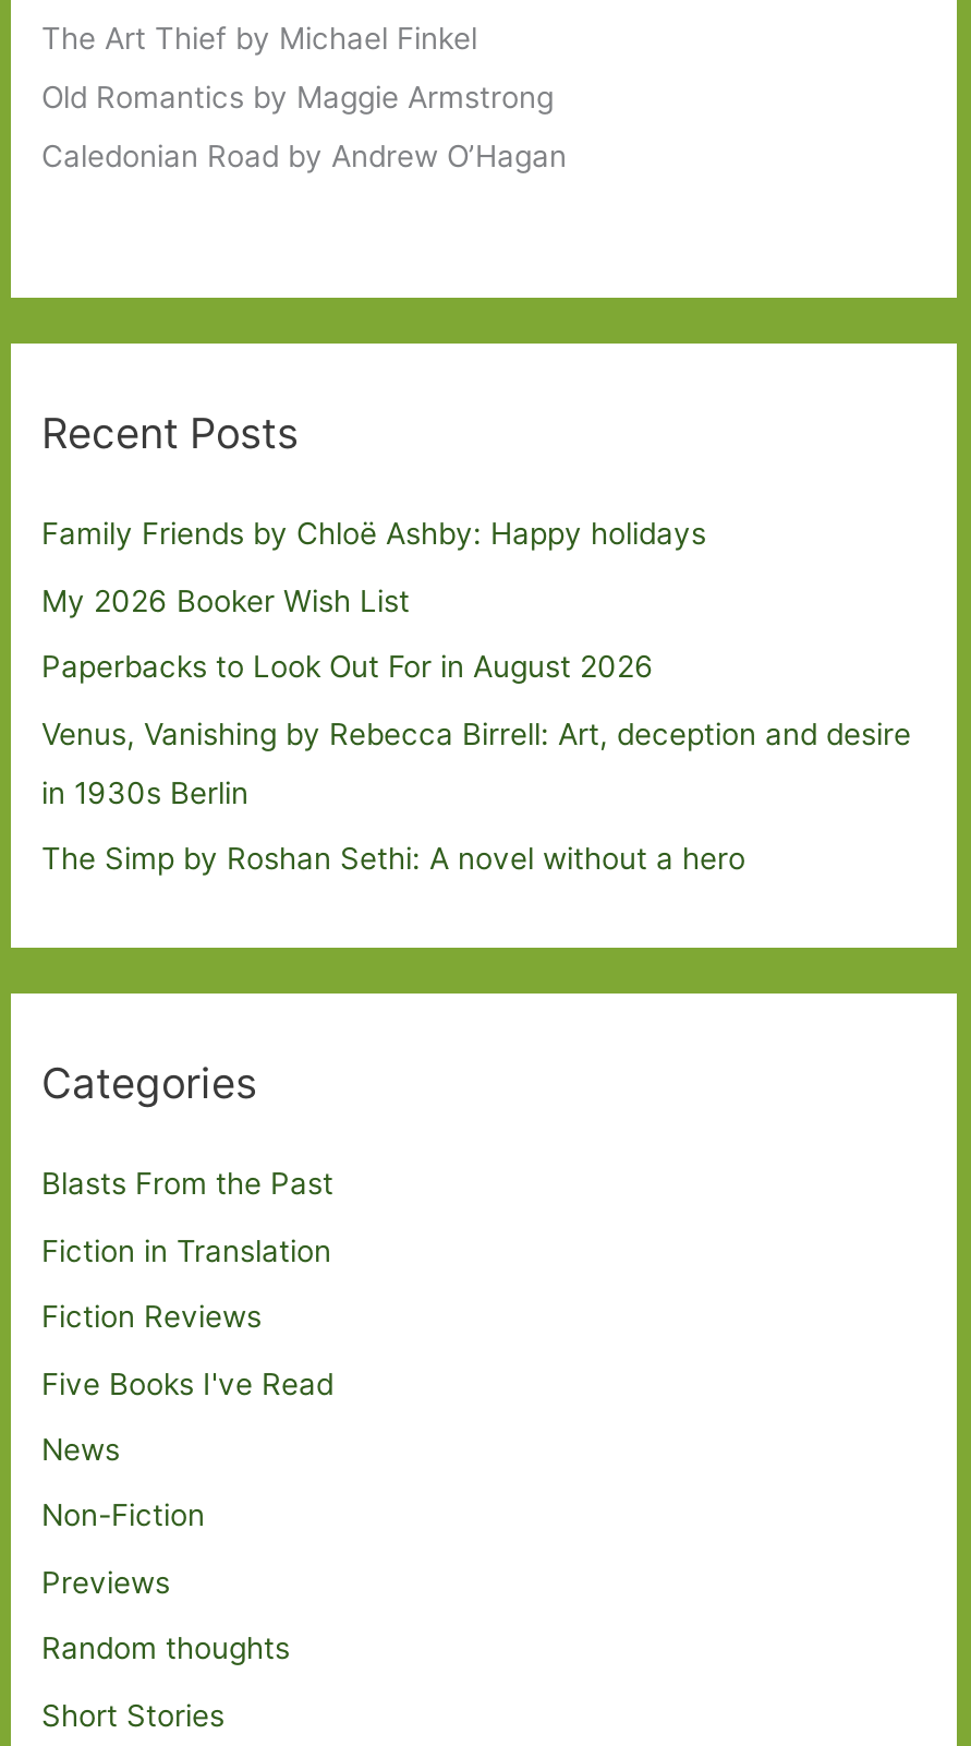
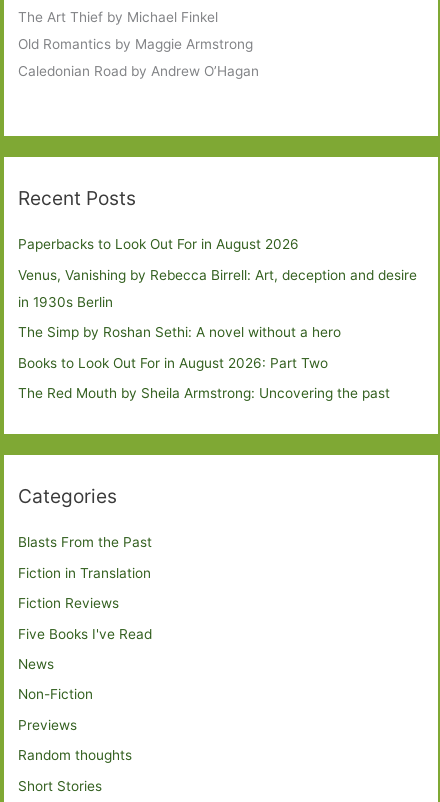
[41,517,706,618] Family Friends by Chloë Ashby: Happy holidays | My 2026 Booker Wish List -> none
moved [41,649,911,876] -> [18,236,417,340]: Paperbacks to Look Out For in August 2026 | Venus, Vanishing by Rebecca Birrell: Art, deception and desire | in 1930s Berlin | The Simp by Roshan Sethi: A novel without a hero
none -> [18,355,390,401] Books to Look Out For in August 2026: Part Two | The Red Mouth by Sheila Armstrong: Uncovering the past

